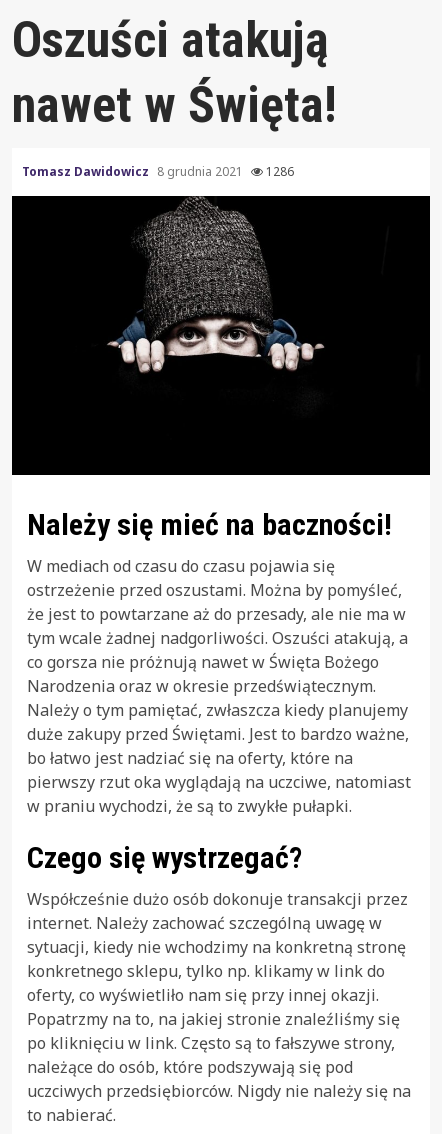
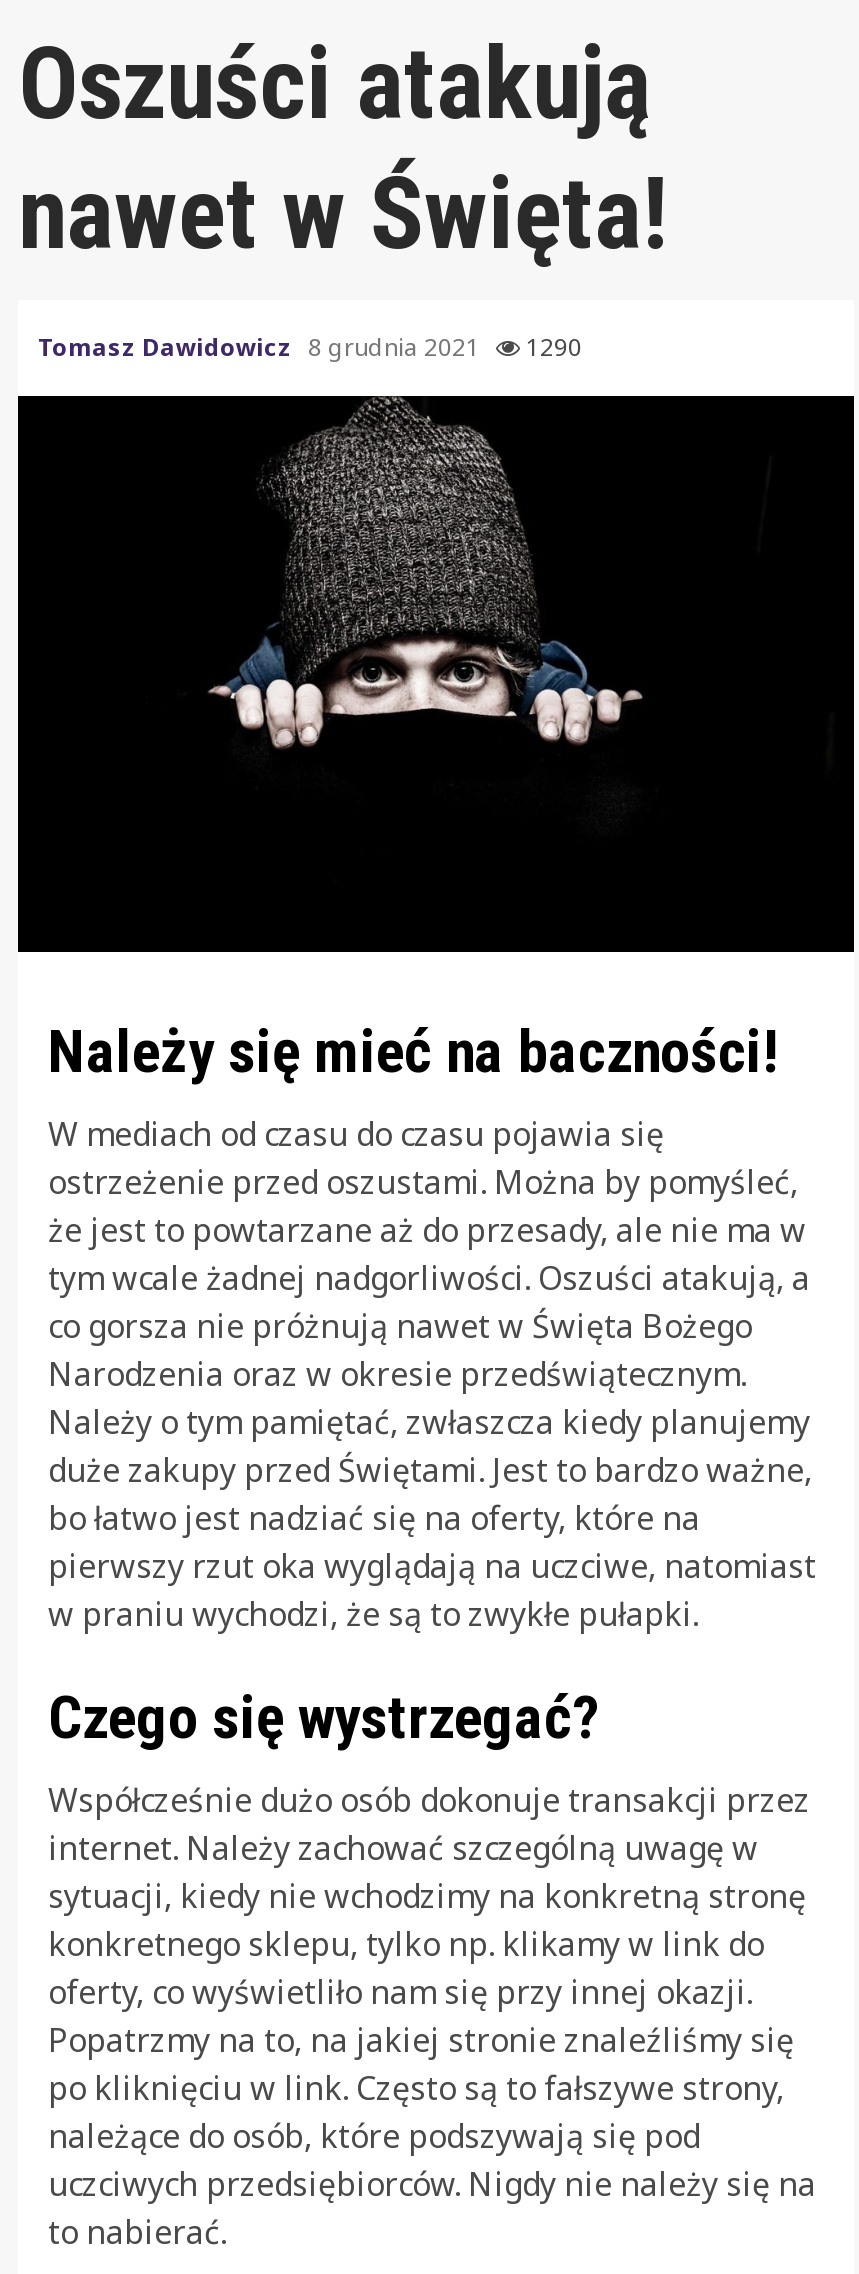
[22,163,294,180] Tomasz Dawidowicz 8 grudnia 2021 1286 -> [38,330,582,364] Tomasz Dawidowicz 8 grudnia 2021 1290

